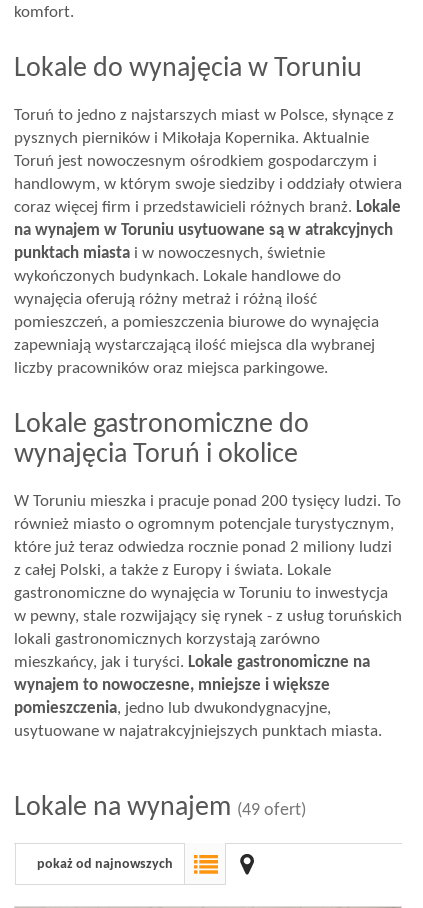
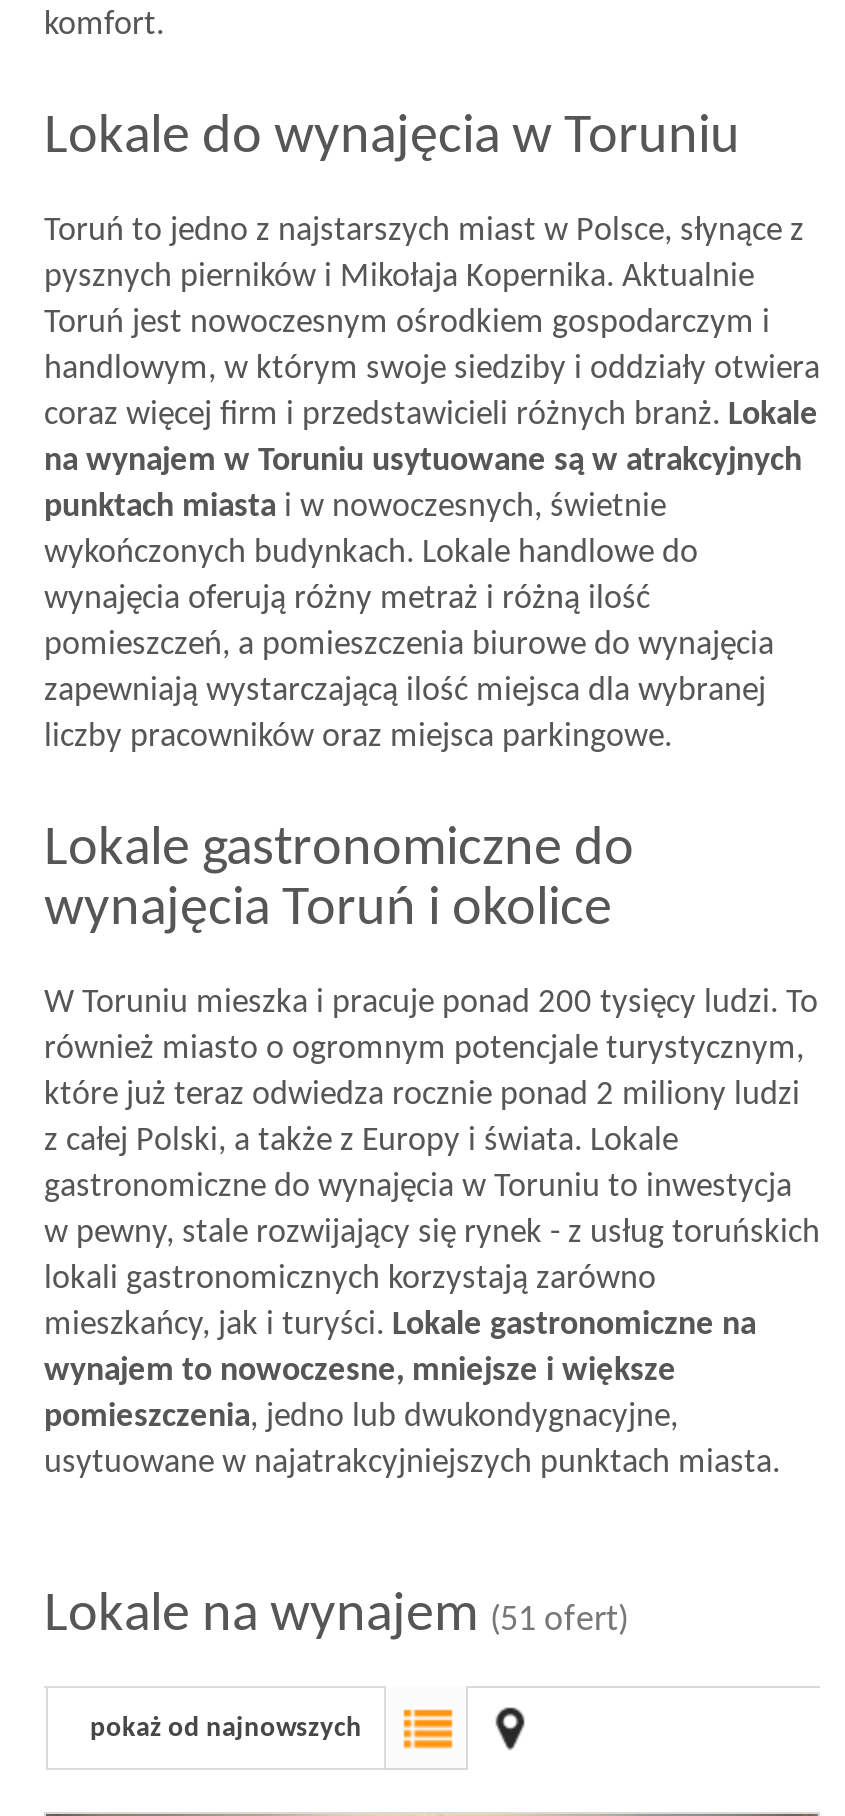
[14,794,306,822] Lokale na wynajem (49 ofert) -> [44,1588,628,1644] Lokale na wynajem (51 ofert)

